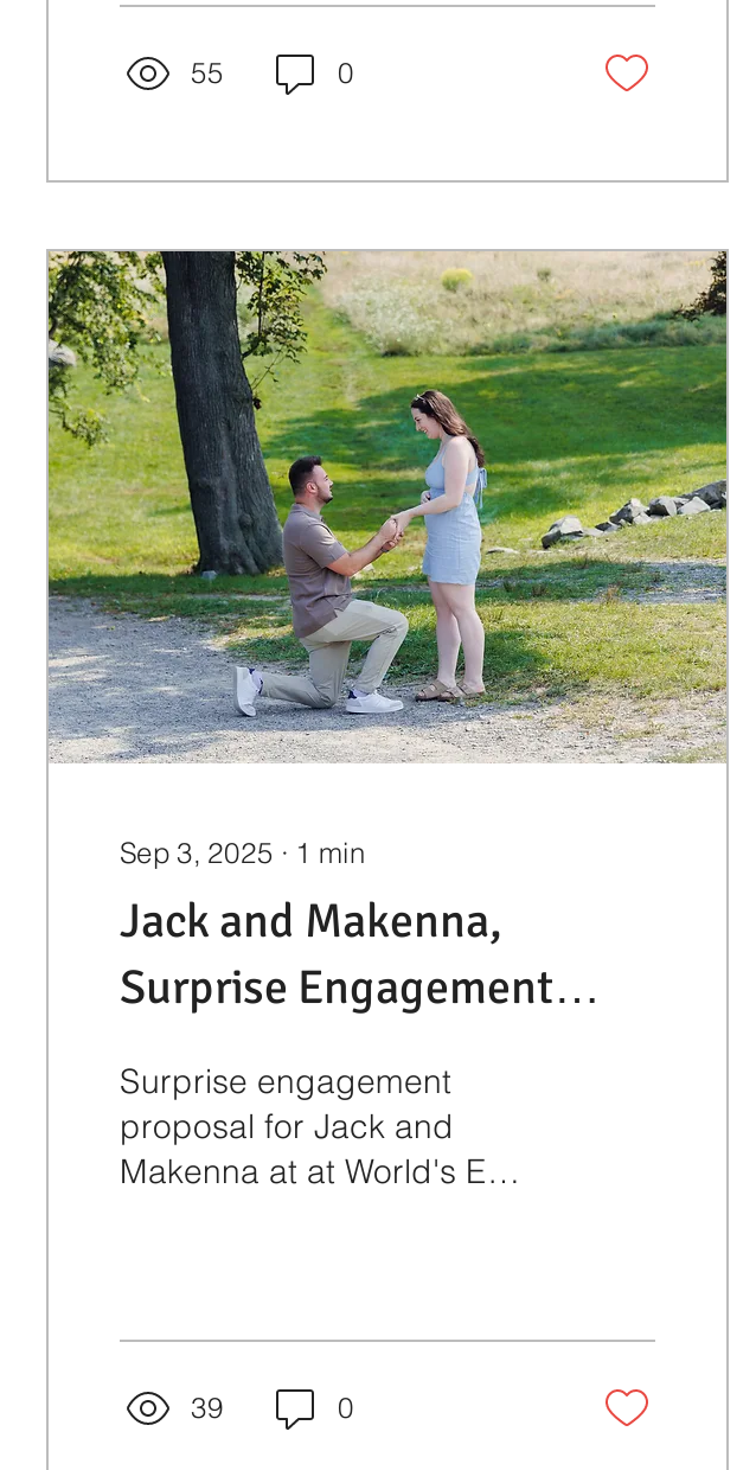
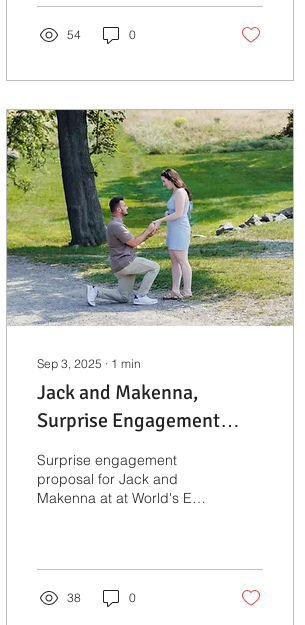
[191,55,224,90] 55 -> [67,27,81,42] 54
[191,1389,224,1425] 39 -> [67,590,81,605] 38

